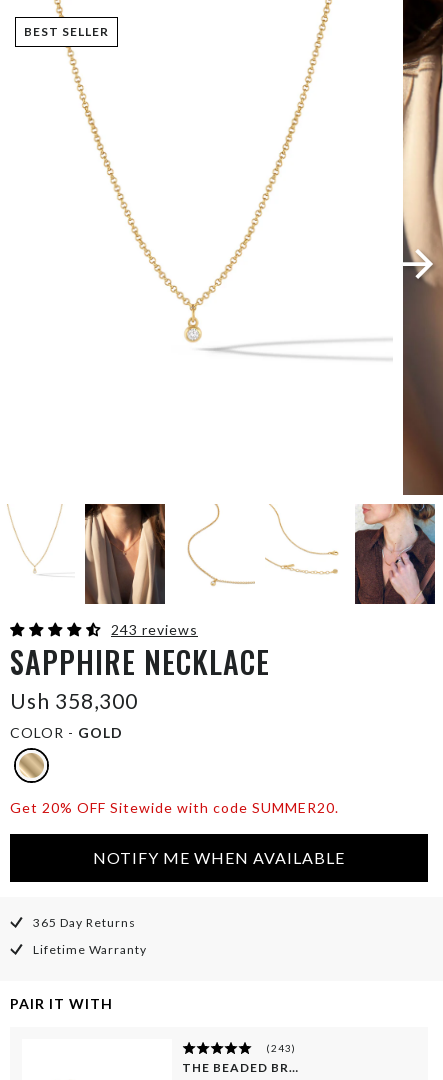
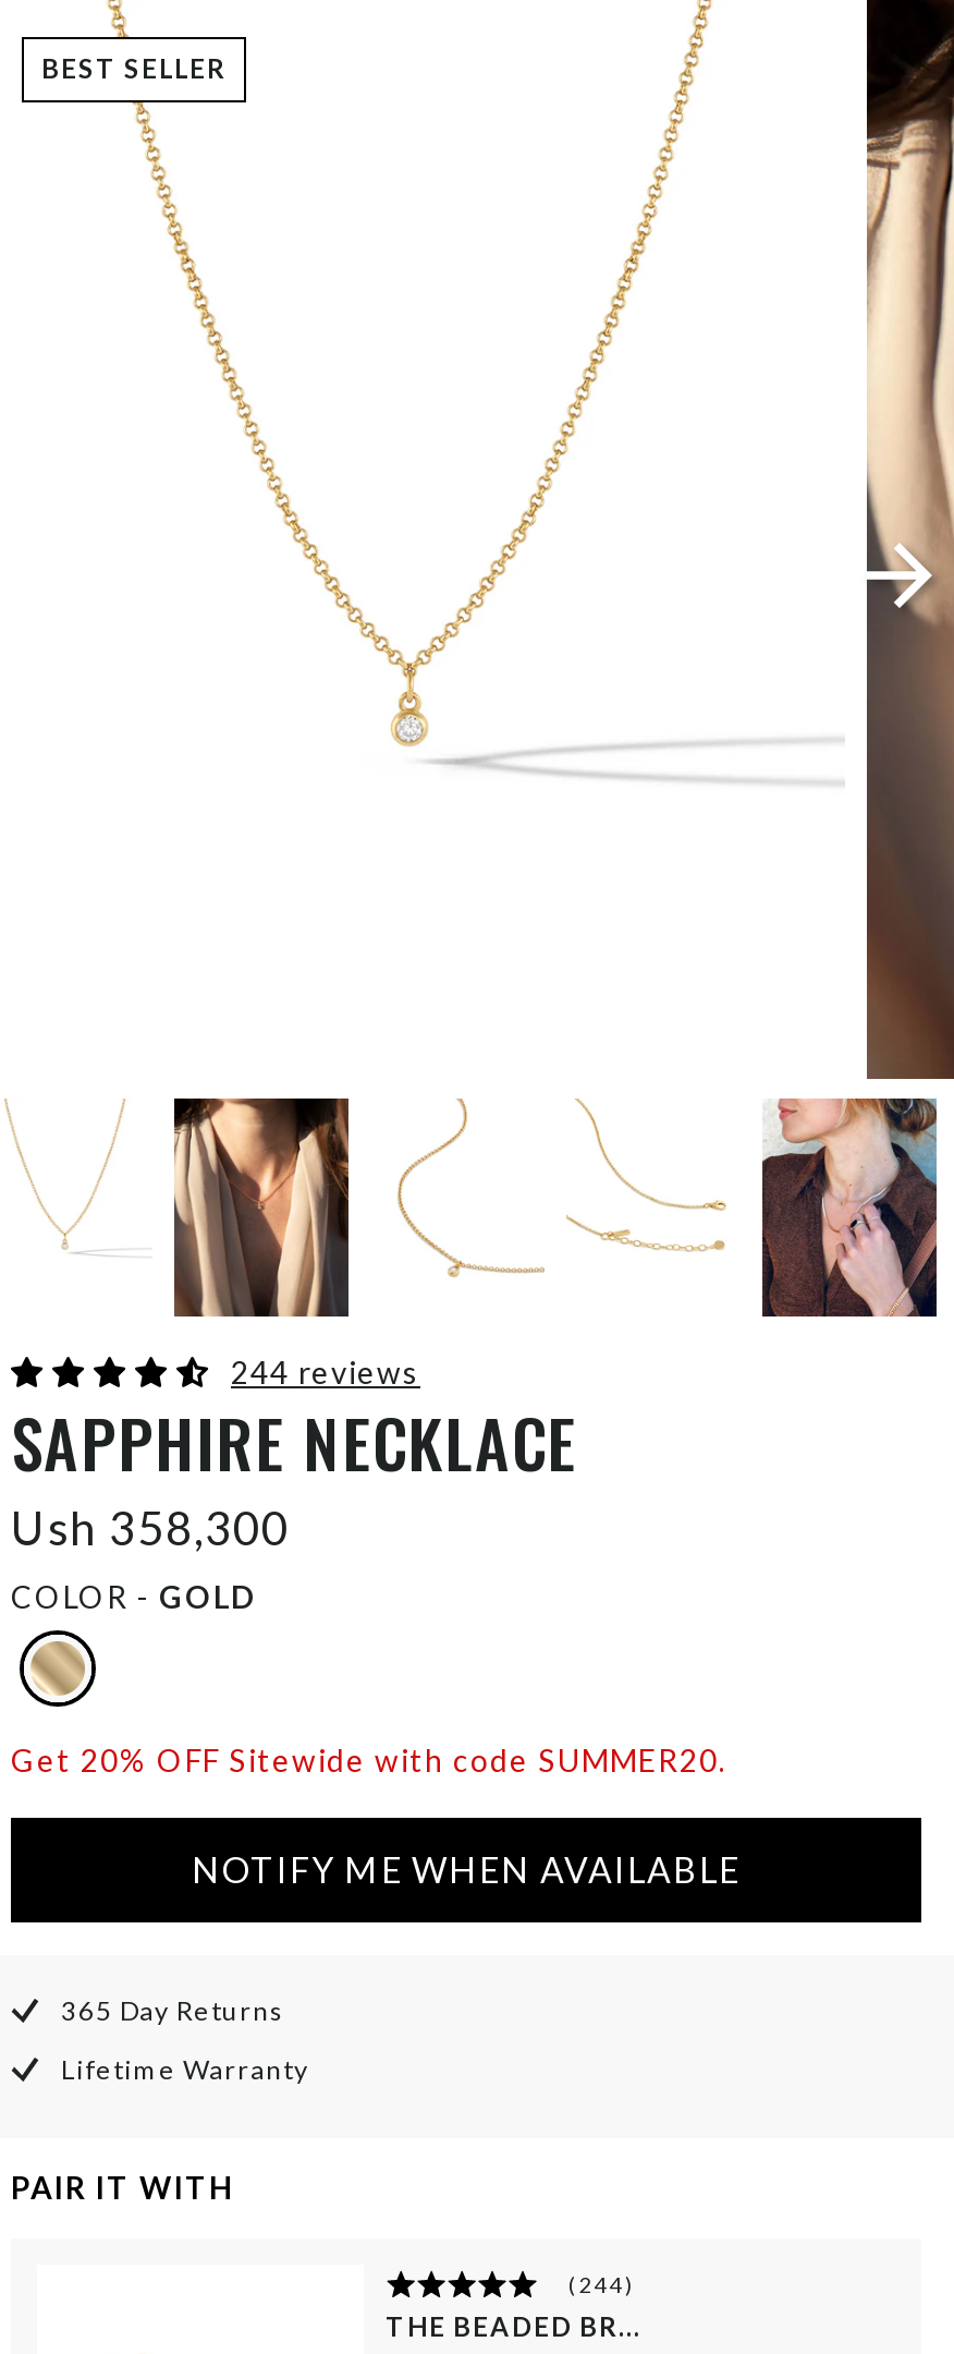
[111,620,198,637] 243 reviews -> [231,1352,420,1390] 244 reviews
[266,1042,296,1054] (243) -> [568,2271,634,2297] (244)

